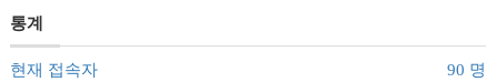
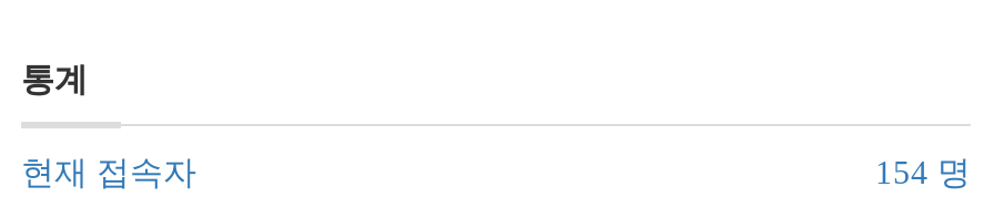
[447,61,486,79] 90 명 -> [875,155,971,190] 154 명

